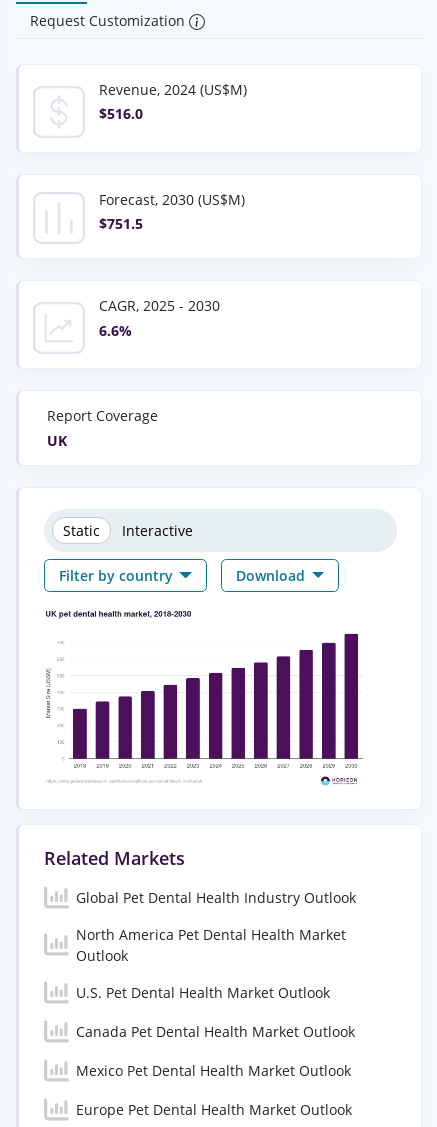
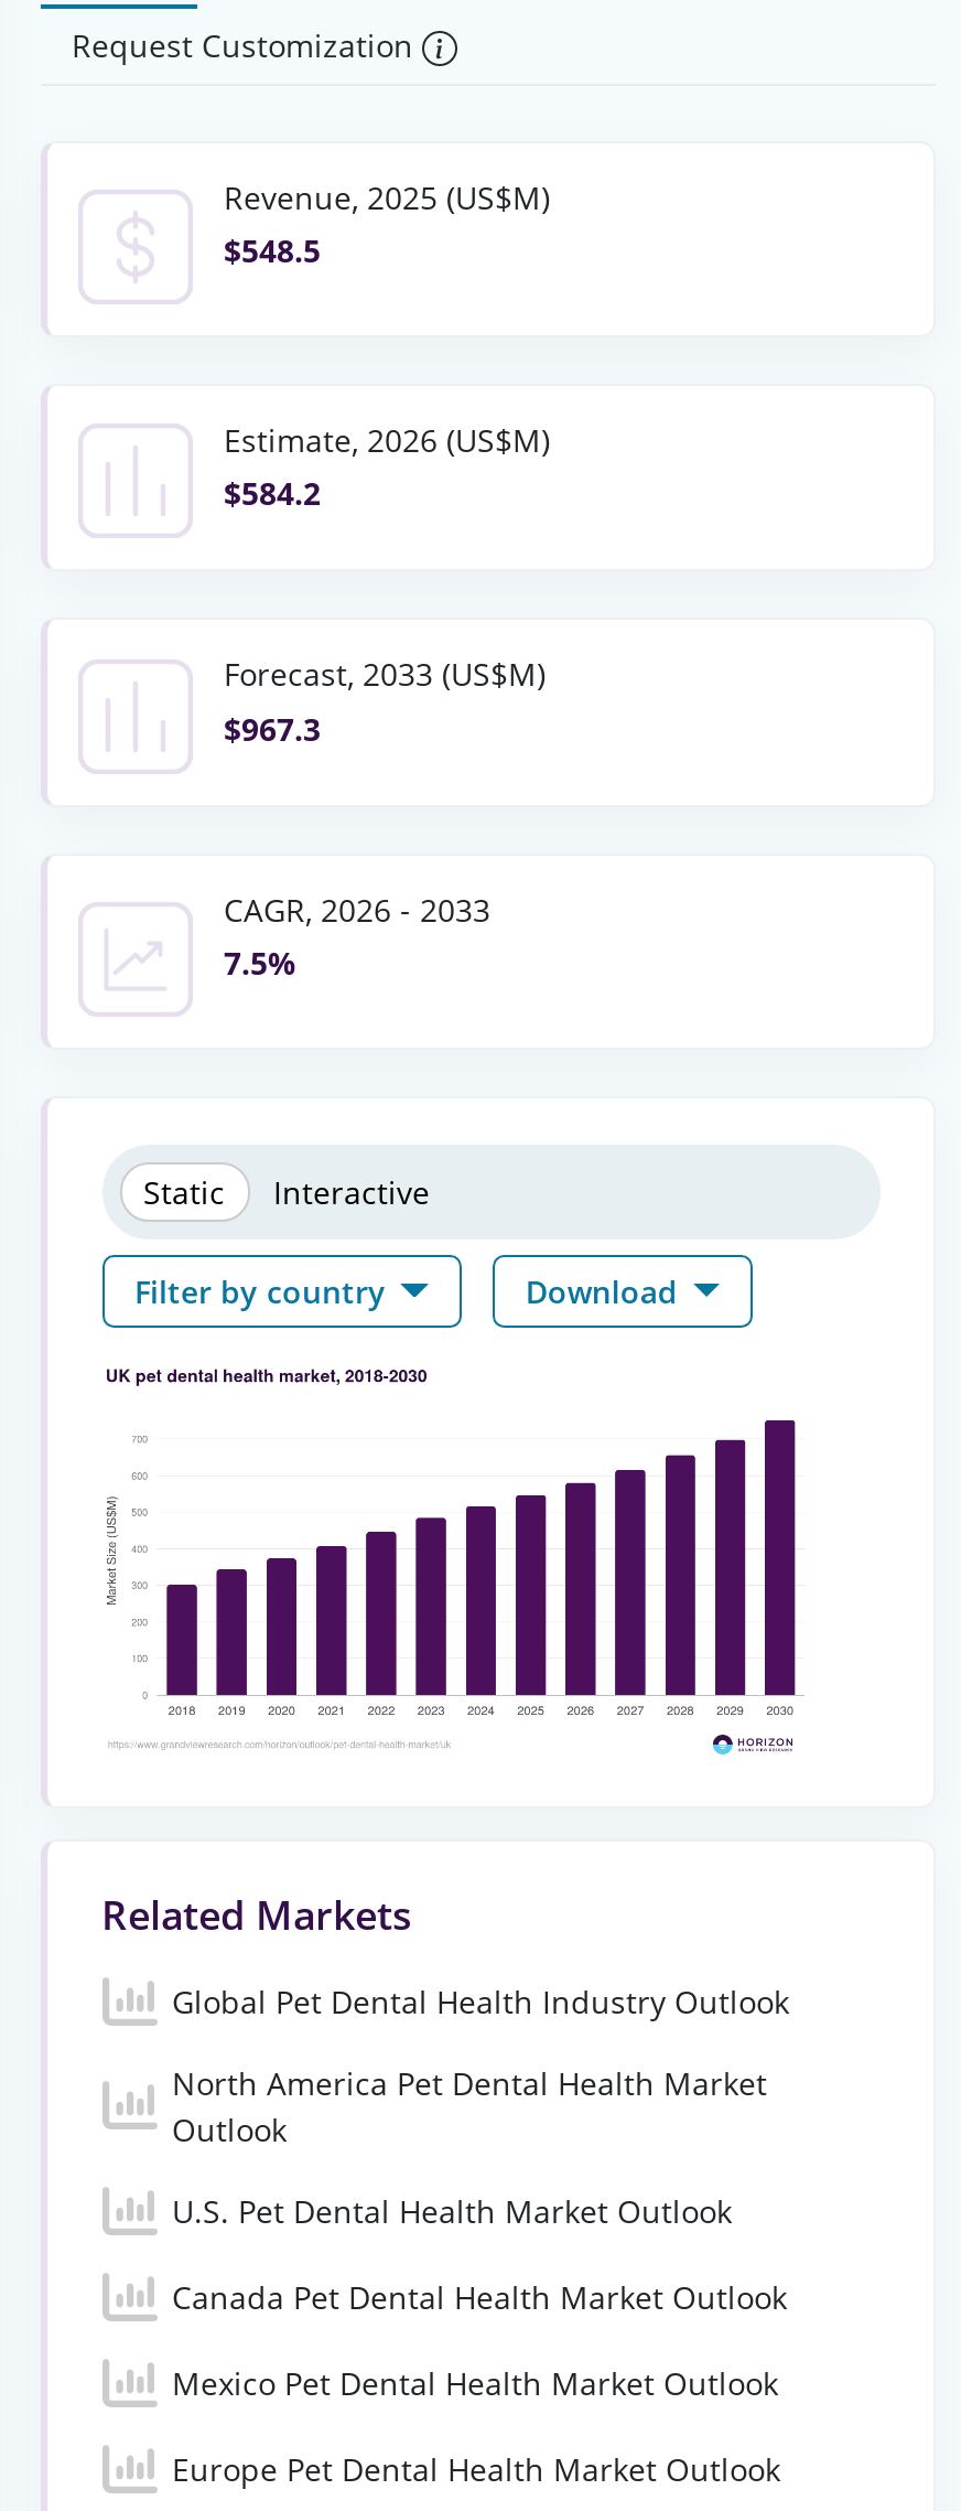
[99,80,247,123] Revenue, 2024 (US$M) | $516.0 -> [224,176,550,272] Revenue, 2025 (US$M) | $548.5
[99,190,245,233] Forecast, 2030 (US$M) | $751.5 -> [224,419,550,515] Estimate, 2026 (US$M) | $584.2
[99,296,220,340] CAGR, 2025 - 2030 | 6.6% -> [224,654,546,750] Forecast, 2033 (US$M) | $967.3
[47,406,158,450] Report Coverage | UK -> [224,889,490,985] CAGR, 2026 - 2033 | 7.5%

